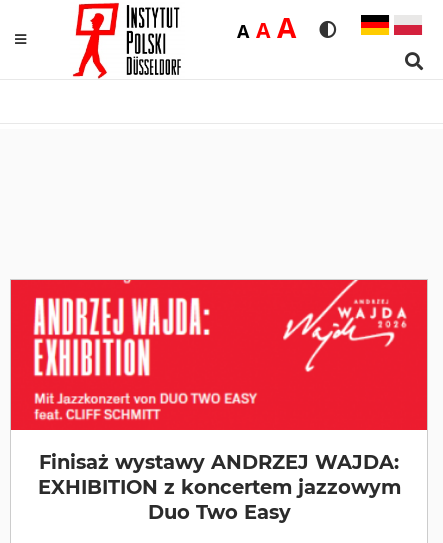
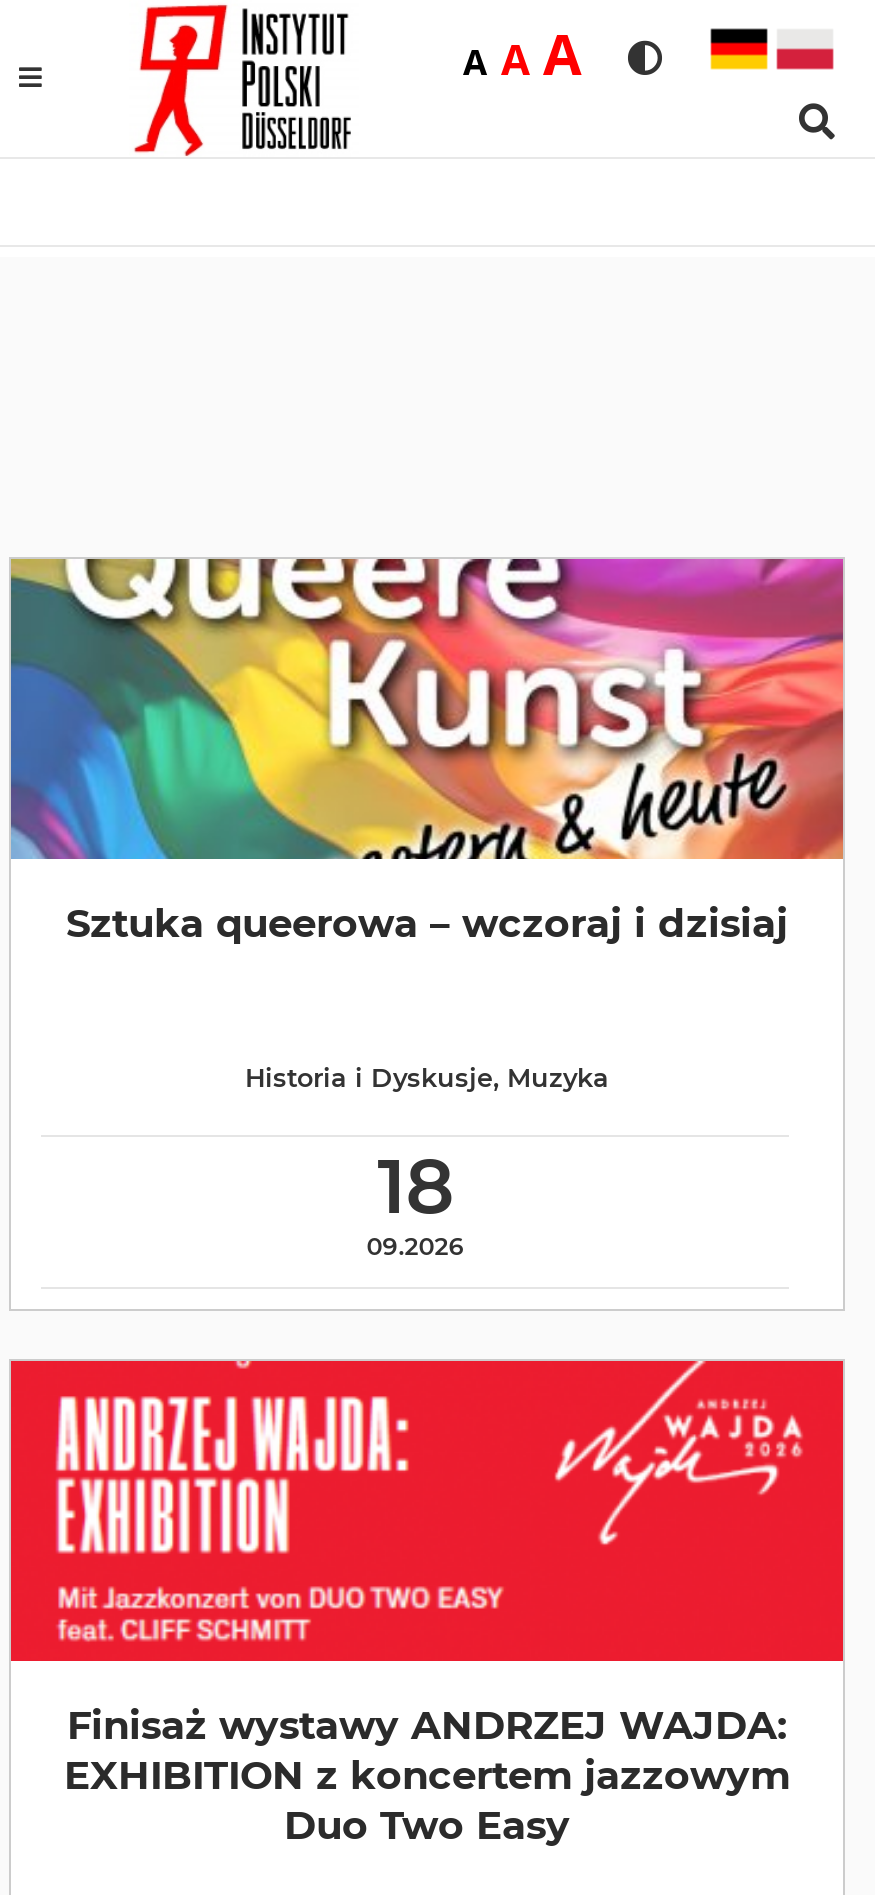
none -> [9,557,845,1261] [image] | Sztuka queerowa – wczoraj i dzisiaj | 18 | 09.2026
none -> [245,1063,609,1093] Historia i Dyskusje, Muzyka

